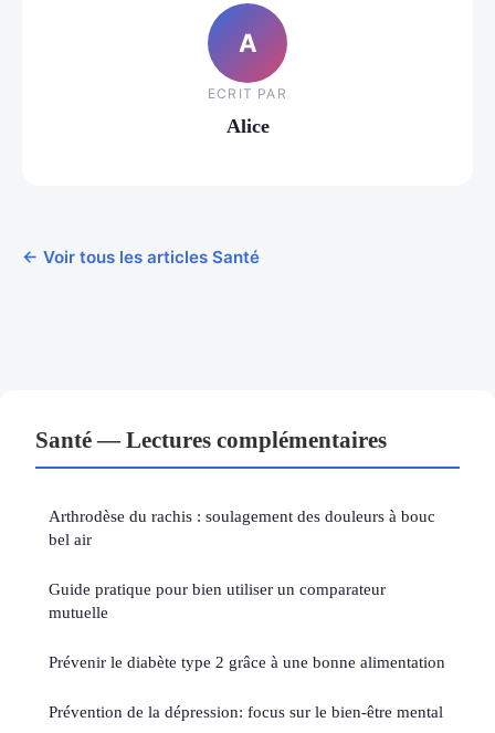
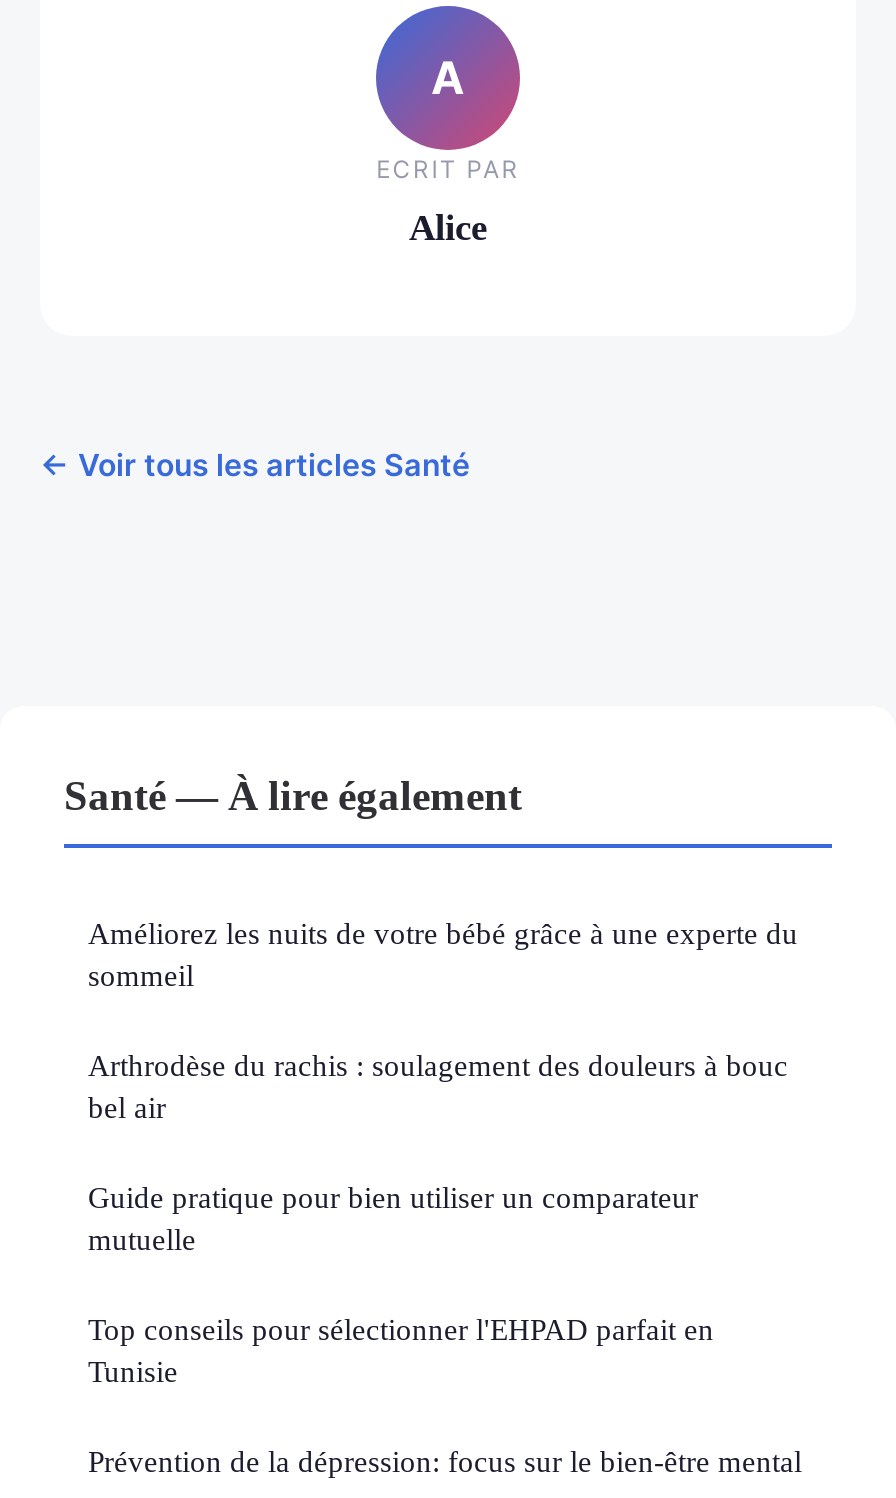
[35,427,387,452] Santé — Lectures complémentaires -> [64,772,798,992] Santé — À lire également | Améliorez les nuits de votre bébé grâce à une experte du | sommeil
[49,652,445,671] Prévenir le diabète type 2 grâce à une bonne alimentation -> [88,1312,714,1388] Top conseils pour sélectionner l'EHPAD parfait en | Tunisie

